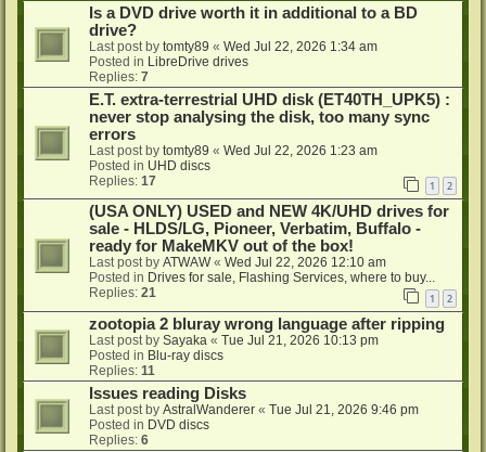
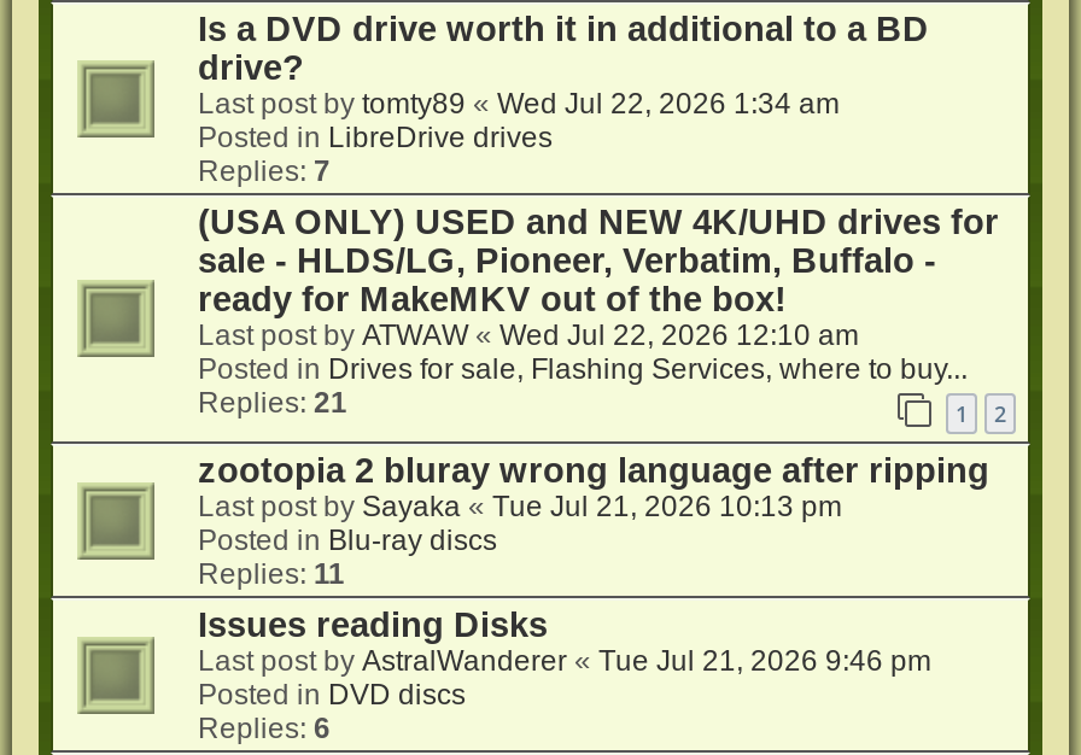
[89,91,452,193] E.T. extra-terrestrial UHD disk (ET40TH_UPK5) : | never stop analysing the disk, too many sync | errors | Last post by tomty89 «Wed Jul 22, 2026 1:23 am | Posted in UHD discs | Replies: 17 | 1 | 2 -> none

